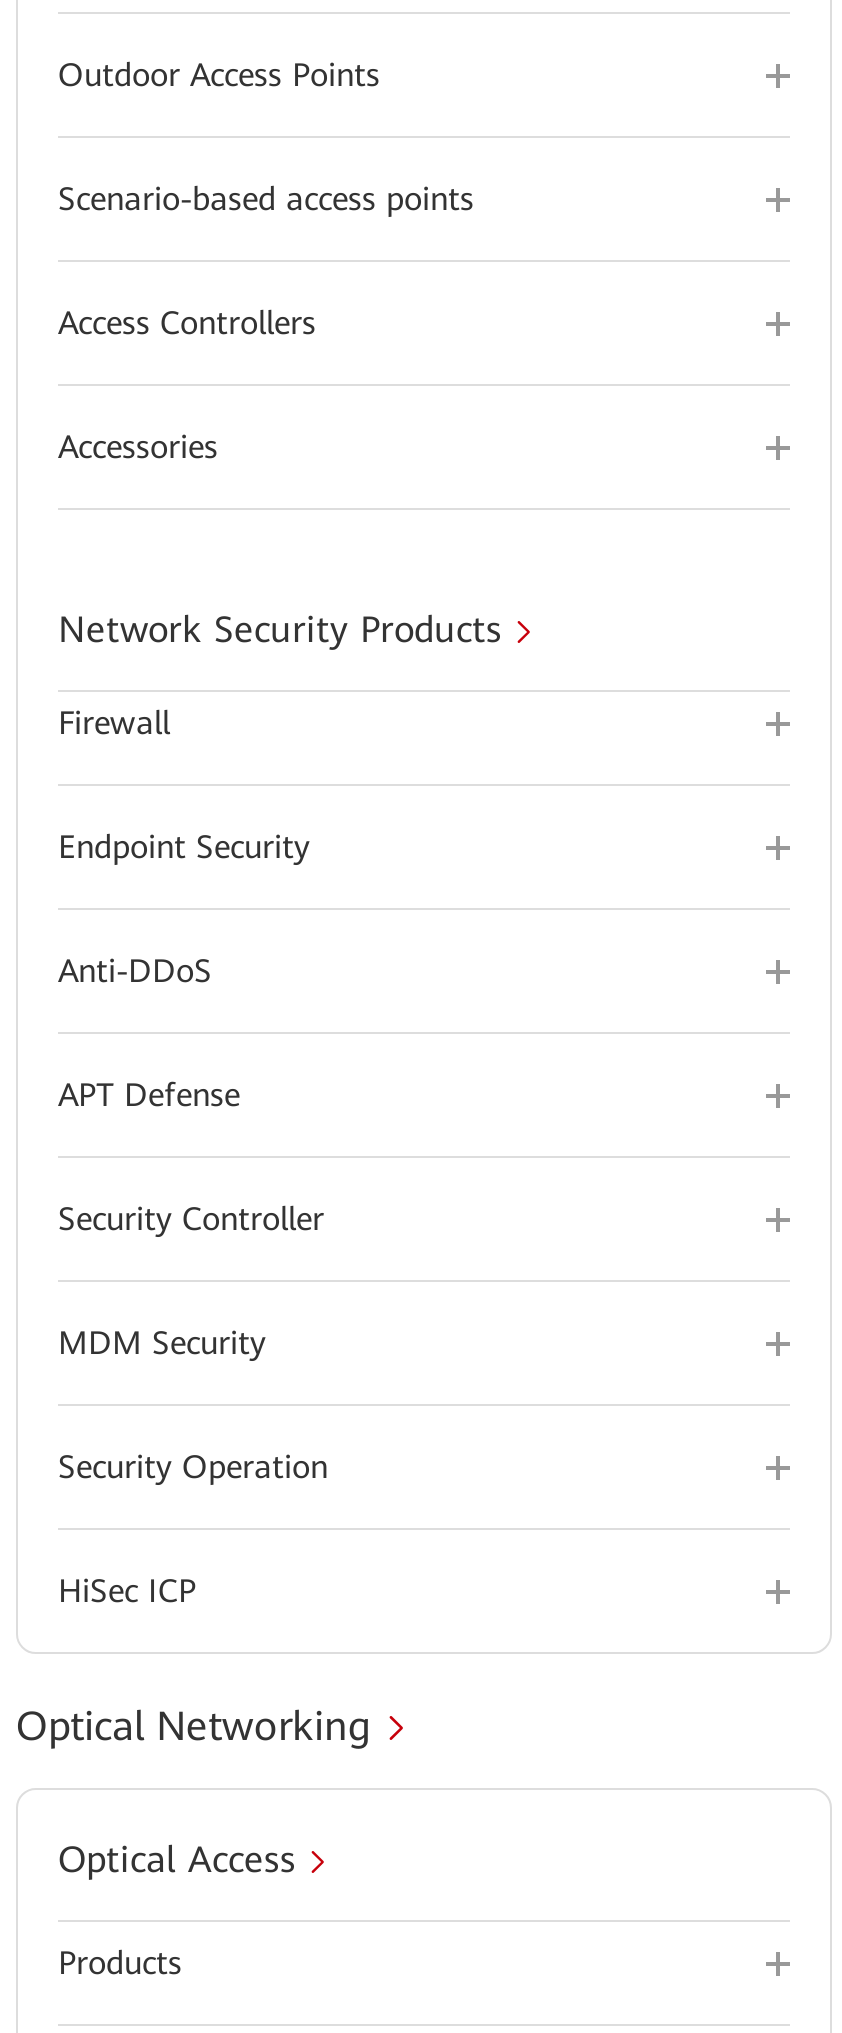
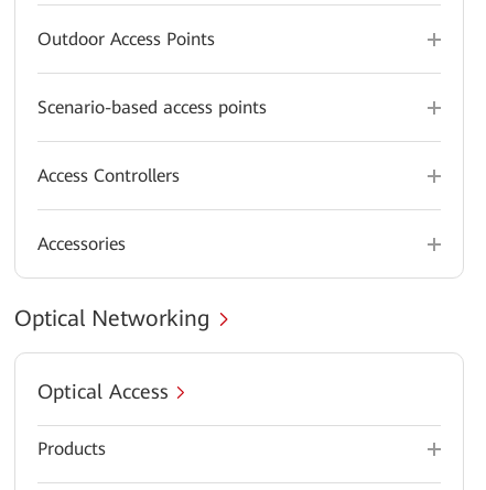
[58,608,502,1610] Network Security Products | Firewall | Endpoint Security | Anti-DDoS | APT Defense | Security Controller | MDM Security | Security Operation | HiSec ICP -> none

